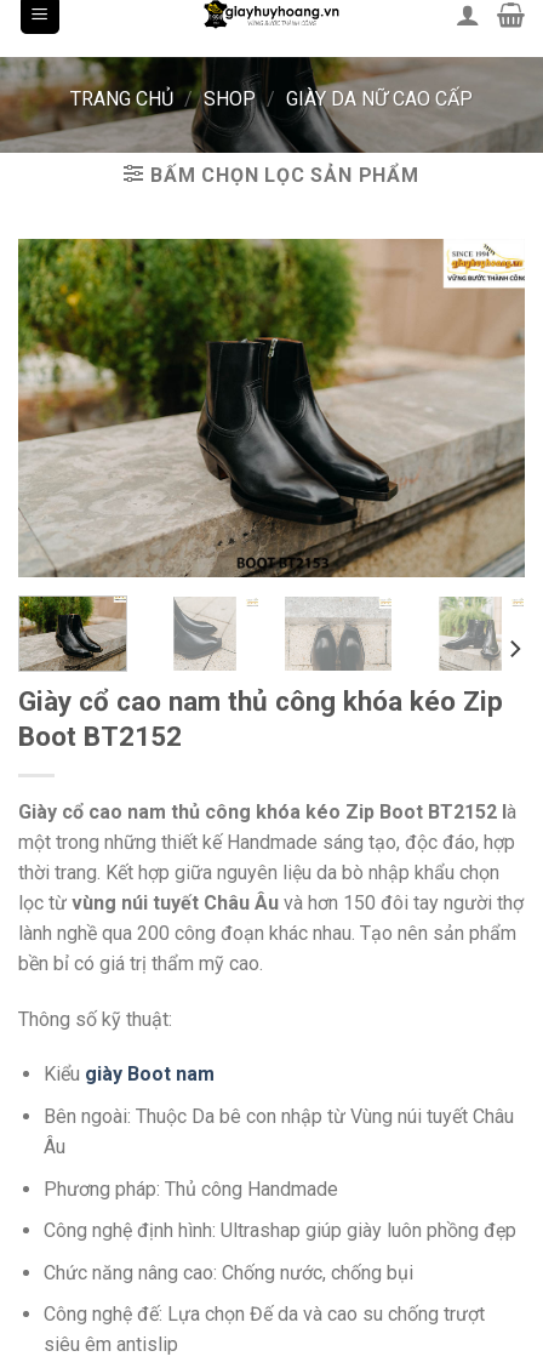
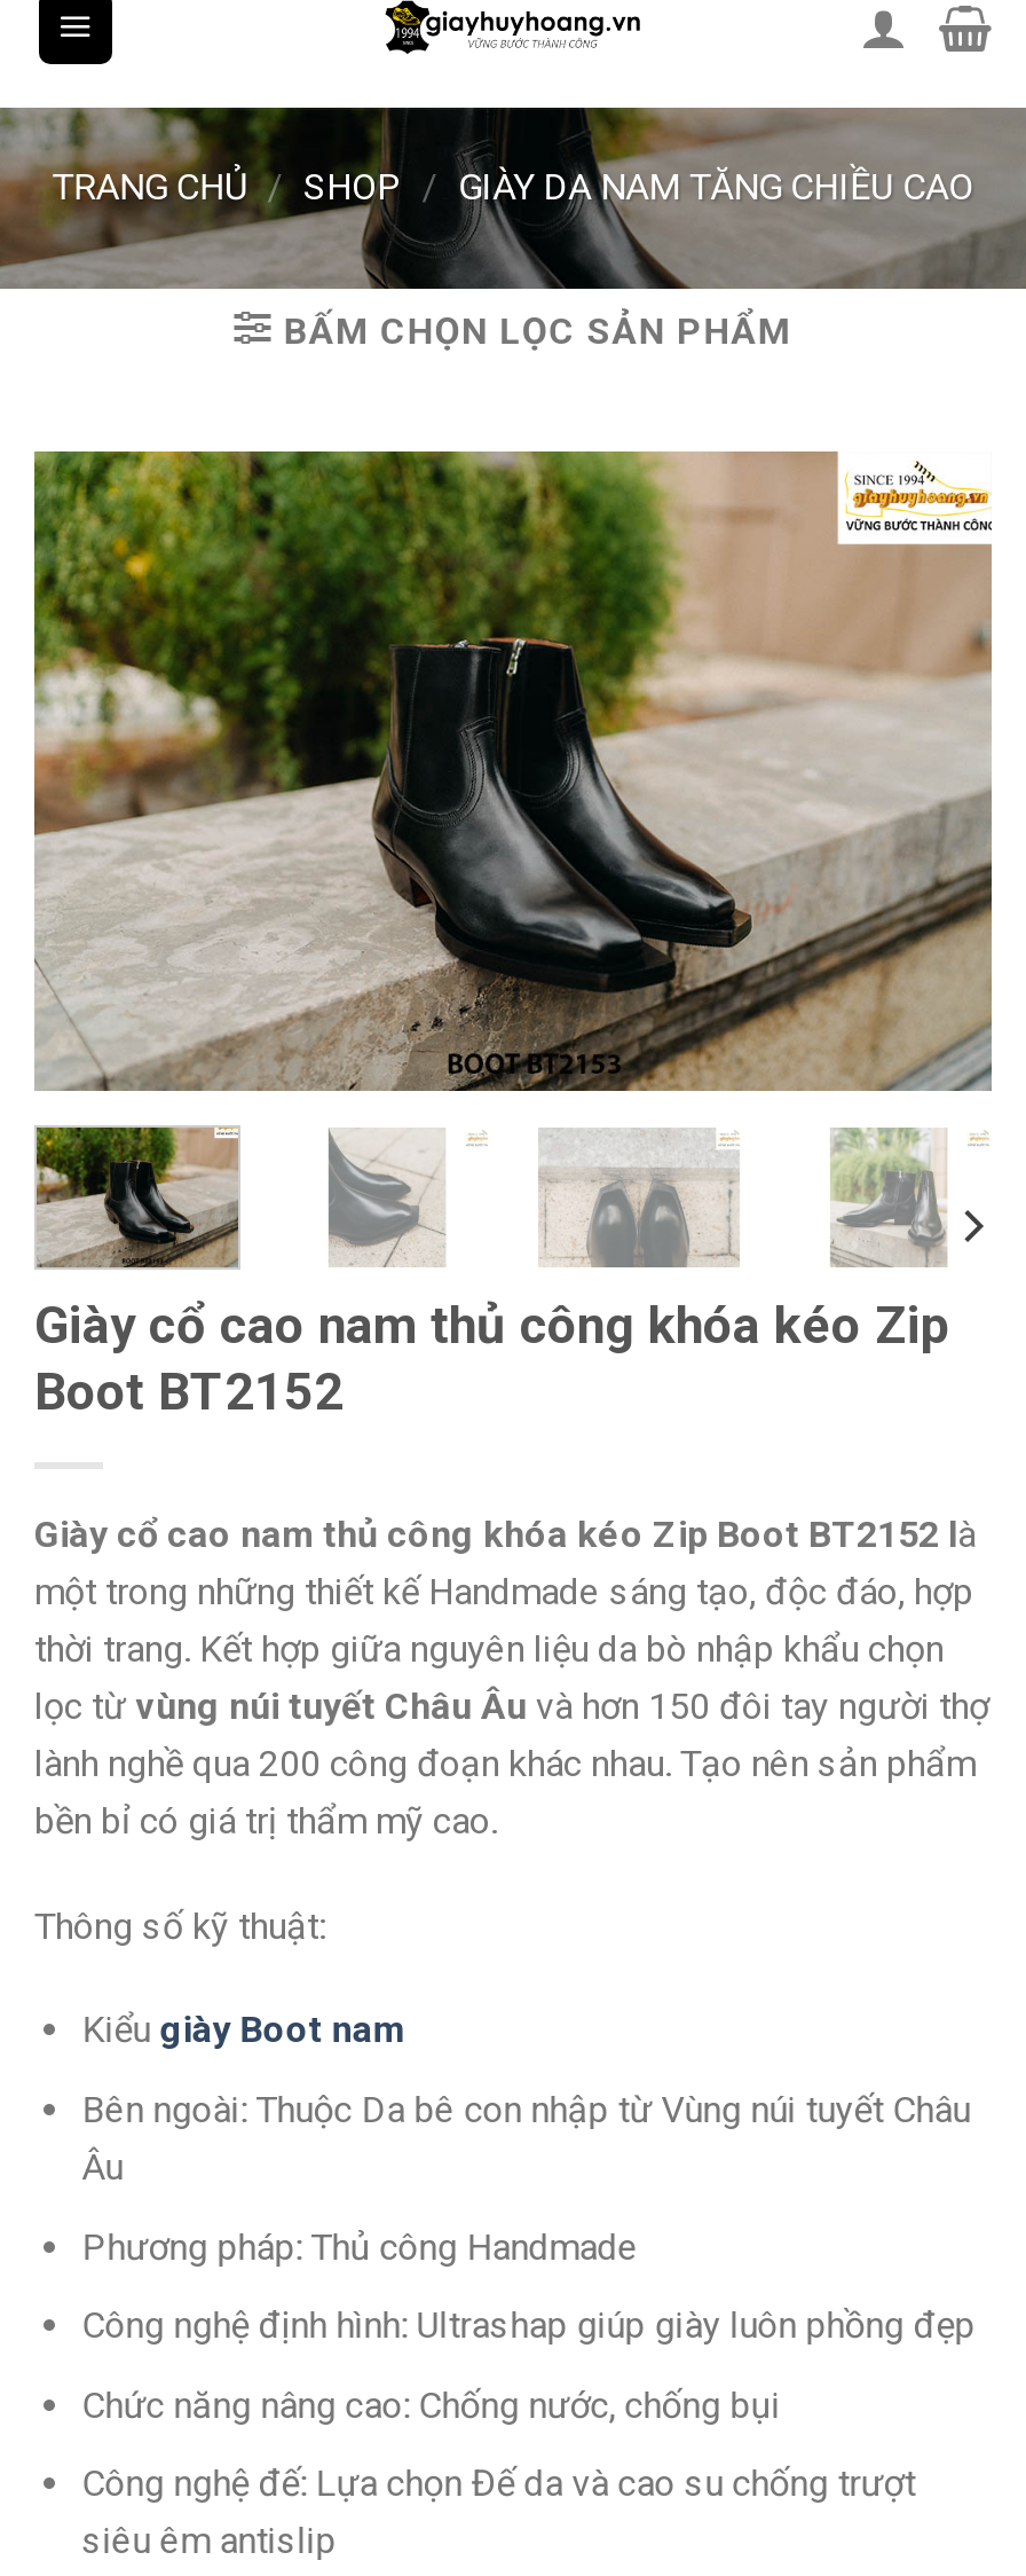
[71,87,472,110] TRANG CHỦ / SHOP / GIÀY DA NỮ CAO CẤP -> [52,165,974,209] TRANG CHỦ / SHOP / GIÀY DA NAM TĂNG CHIỀU CAO

